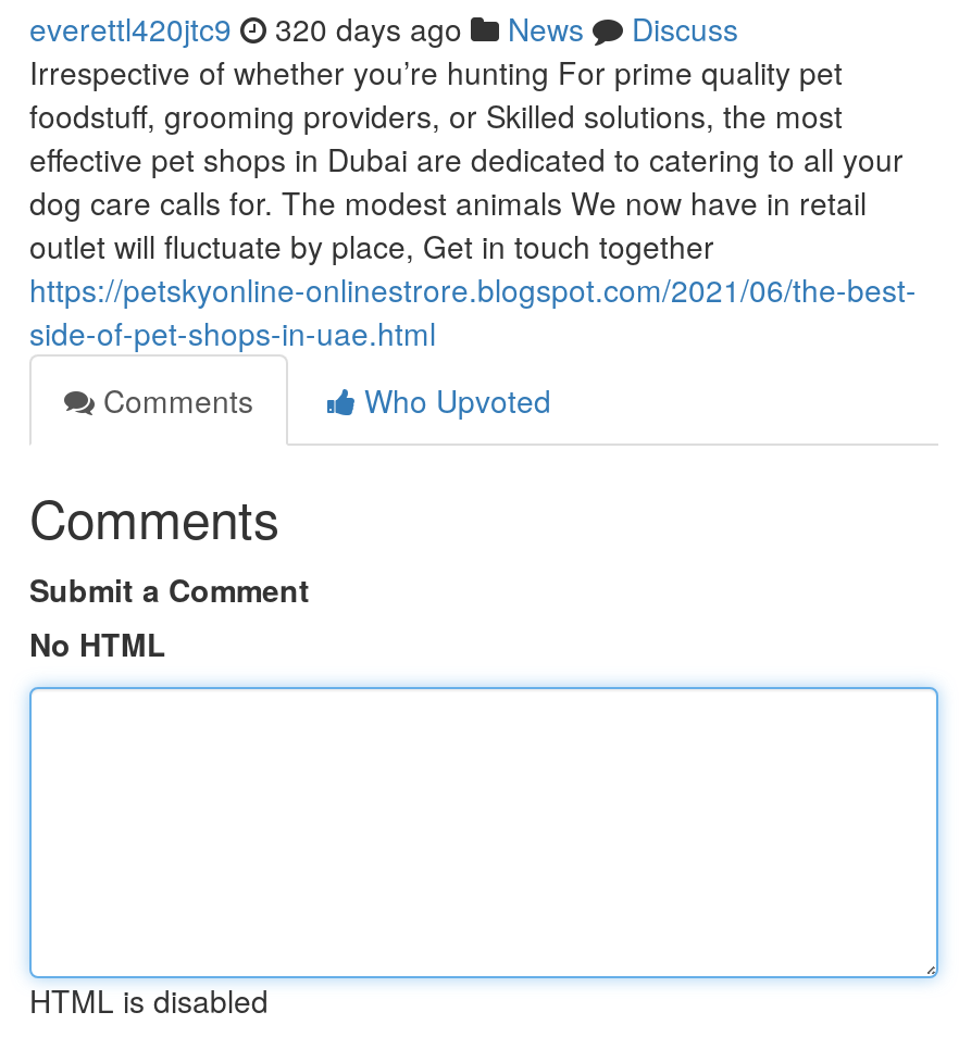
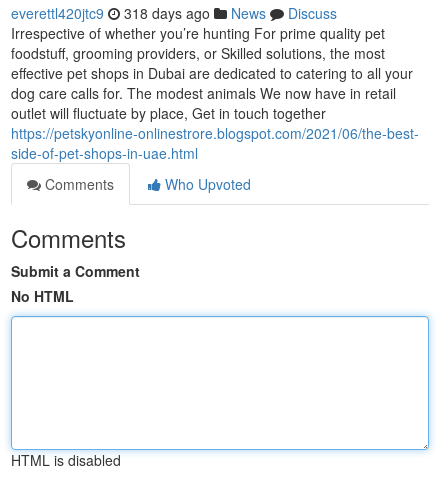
[29,7,738,50] everettl420jtc9 320 days ago News Discuss -> [11,3,337,23] everettl420jtc9 318 days ago News Discuss

